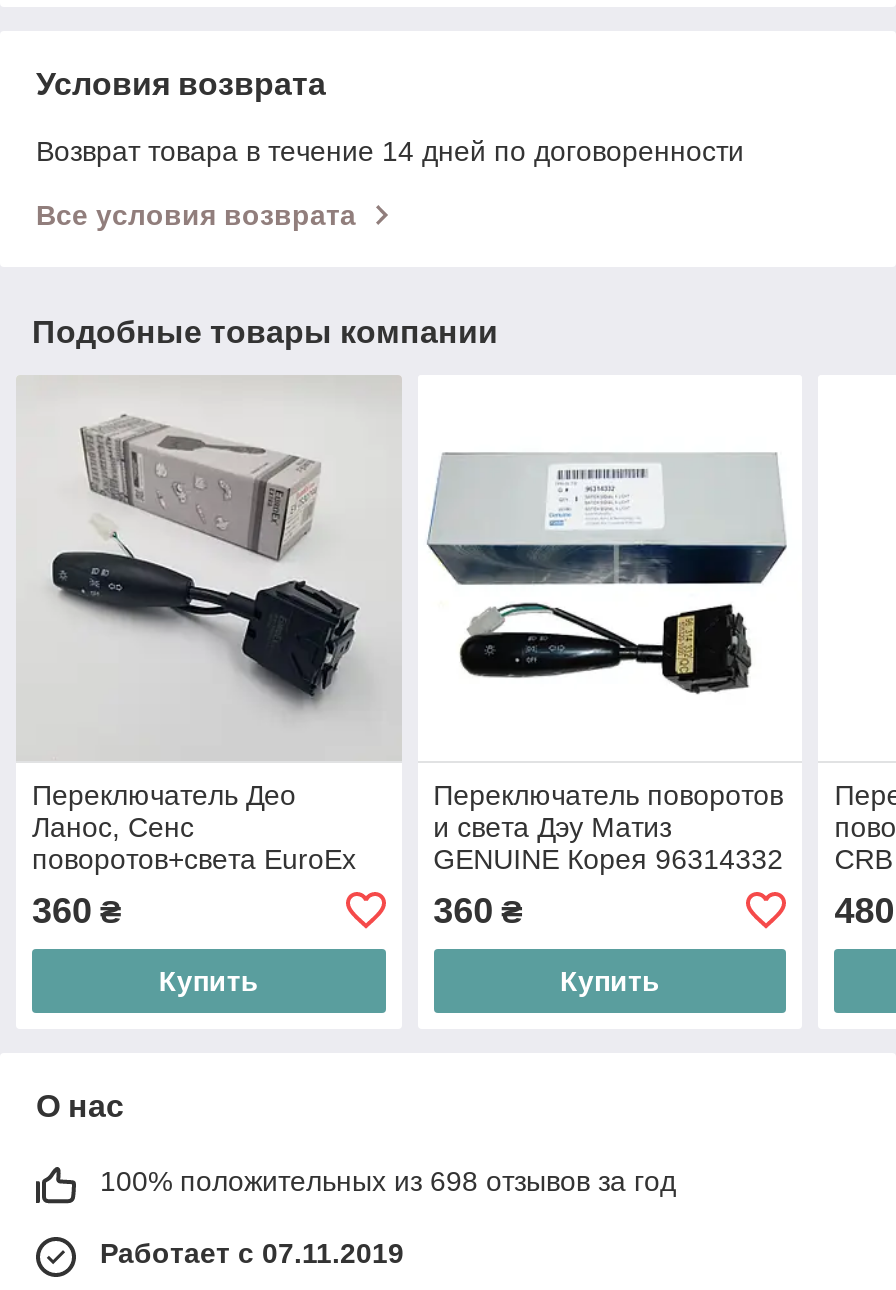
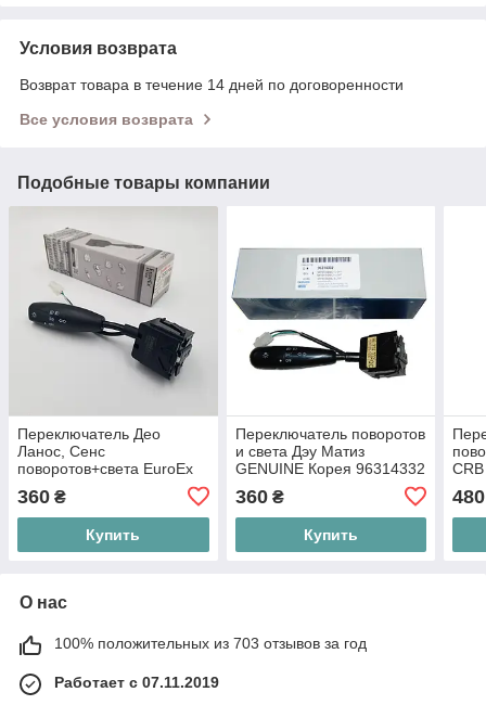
[100,1165,676,1197] 100% положительных из 698 отзывов за год -> [54,634,367,652] 100% положительных из 703 отзывов за год

